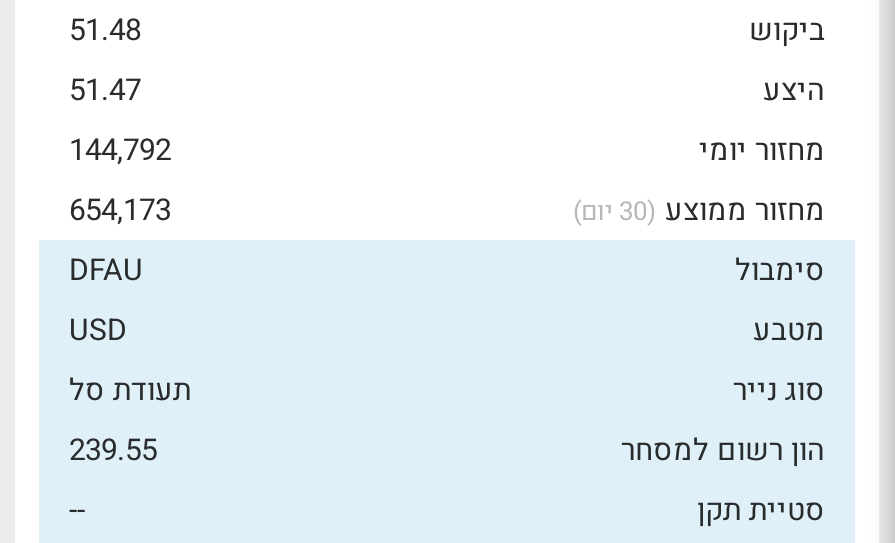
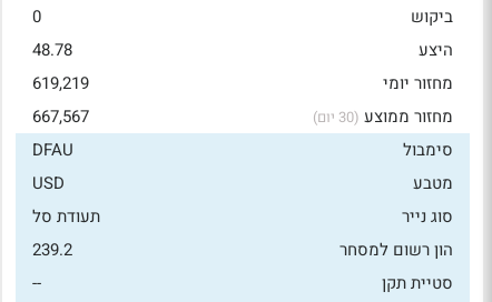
[69,8,141,52] 51.48 -> [32,5,41,29] 0
[69,68,141,112] 51.47 -> [32,38,72,62] 48.78
[69,128,171,172] 144,792 -> [32,71,89,96] 619,219
[69,188,171,232] 654,173 -> [32,105,89,129] 667,567
[69,428,157,472] 239.55 -> [32,238,72,262] 239.2

